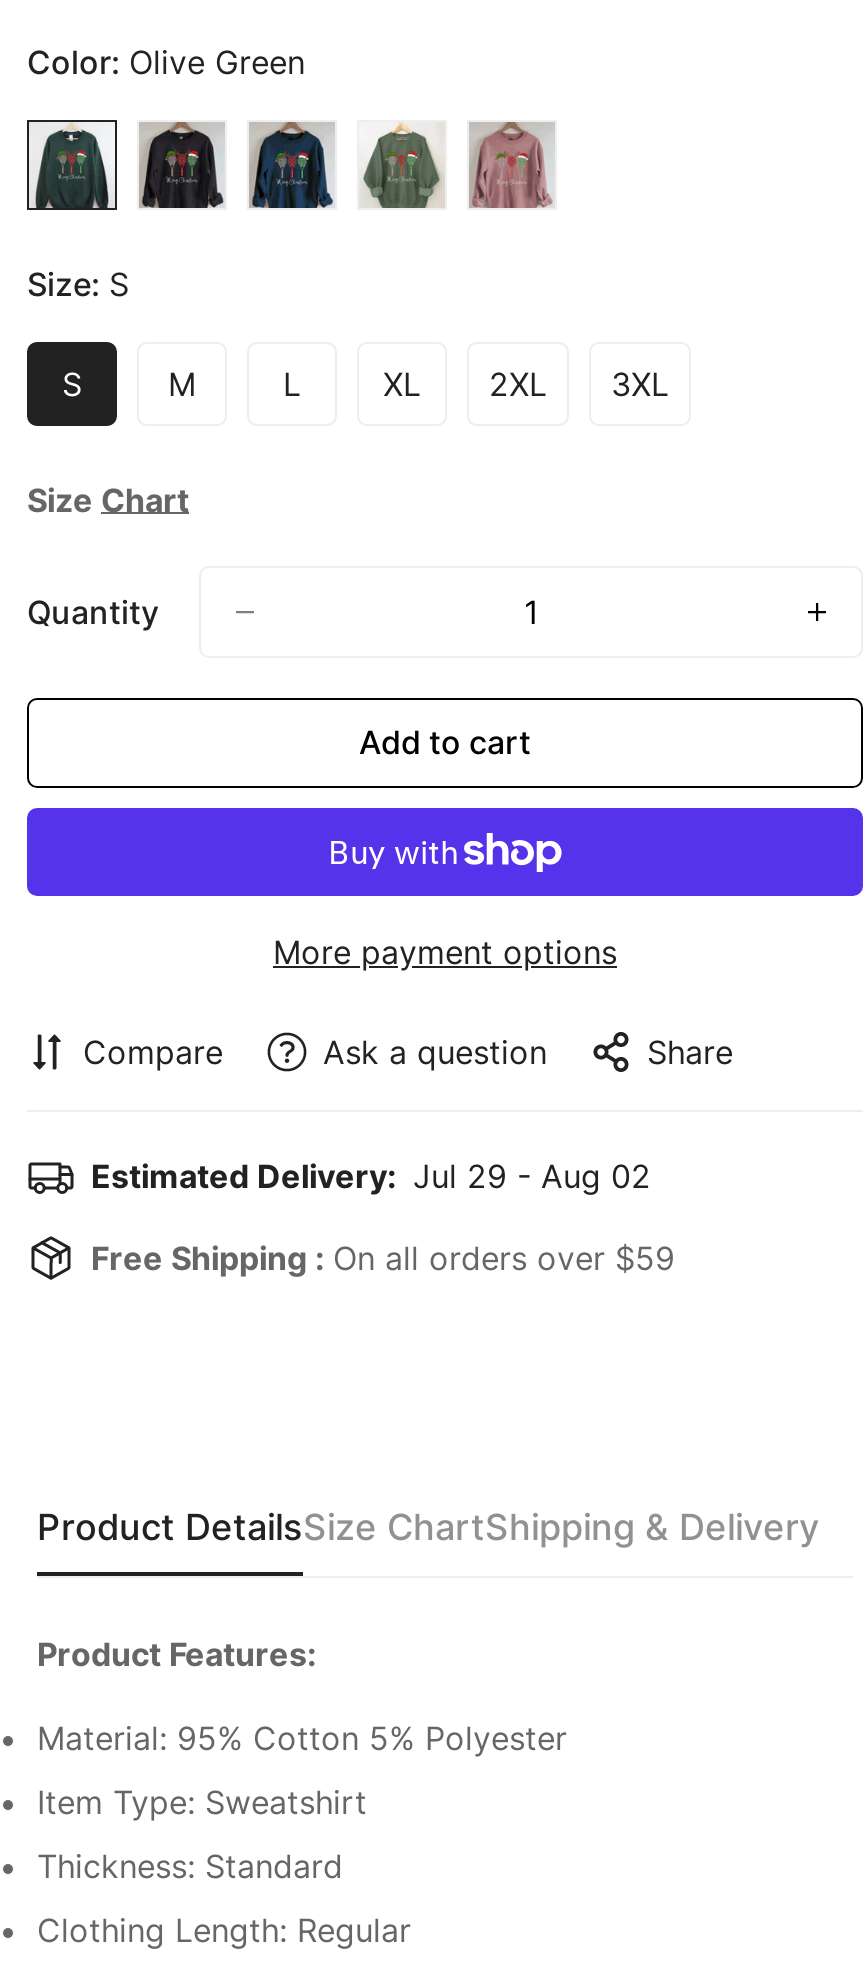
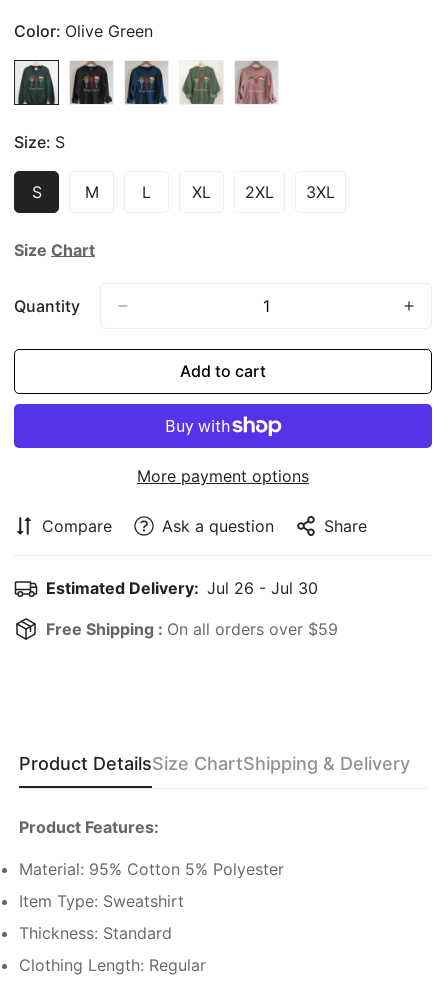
[91,1156,651,1196] Estimated Delivery: Jul 29 - Aug 02 -> [46,578,318,598] Estimated Delivery: Jul 26 - Jul 30

